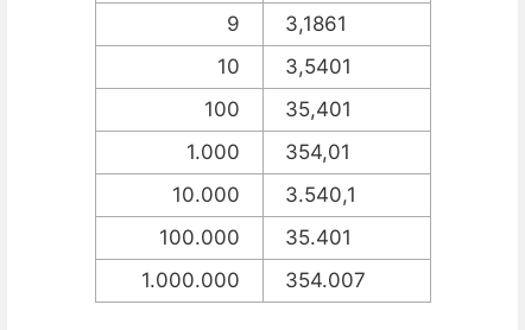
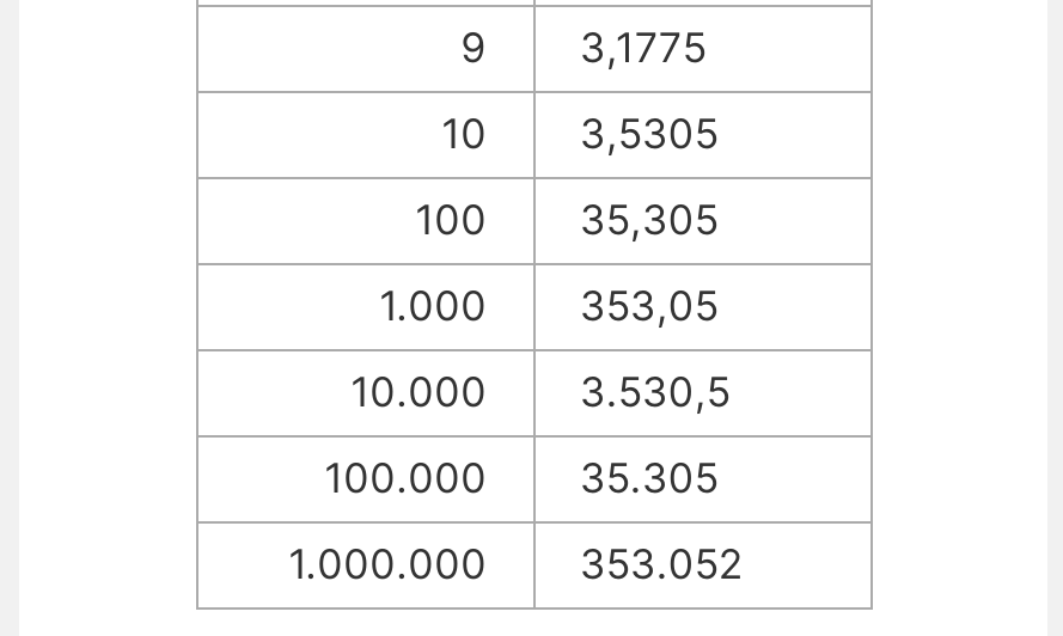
[226,12,347,35] 9 3,1861 -> [461,23,706,71] 9 3,1775
[217,54,352,78] 10 3,5401 -> [441,109,718,157] 10 3,5305
[204,97,352,121] 100 35,401 -> [415,195,718,243] 100 35,305
[186,140,351,163] 1.000 354,01 -> [379,281,718,329] 1.000 353,05
[172,182,357,206] 10.000 3.540,1 -> [351,367,730,415] 10.000 3.530,5
[159,225,352,249] 100.000 35.401 -> [324,454,718,501] 100.000 35.305
[141,268,366,292] 1.000.000 354.007 -> [288,540,742,587] 1.000.000 353.052

